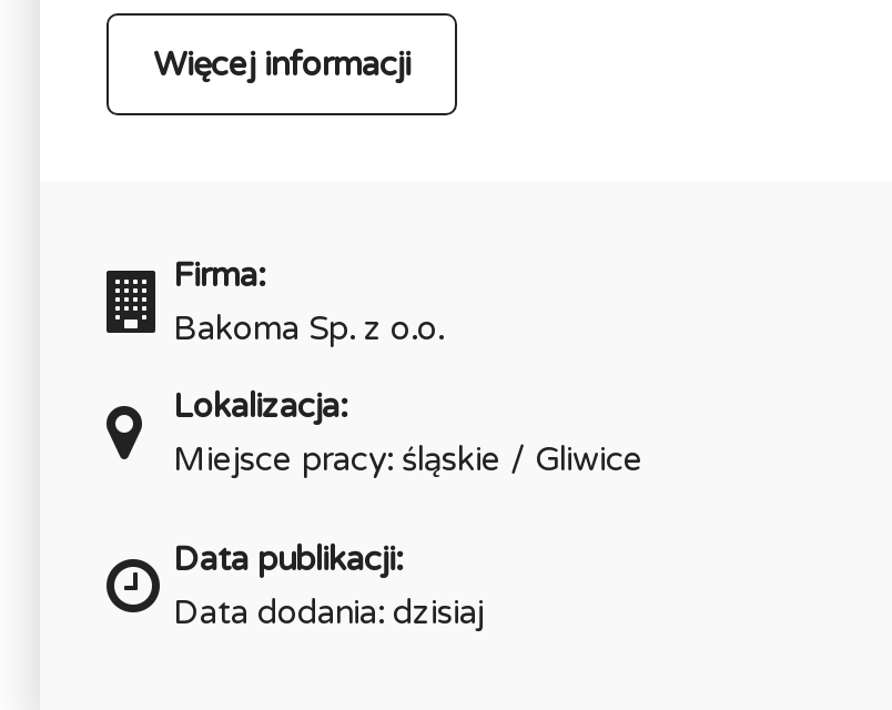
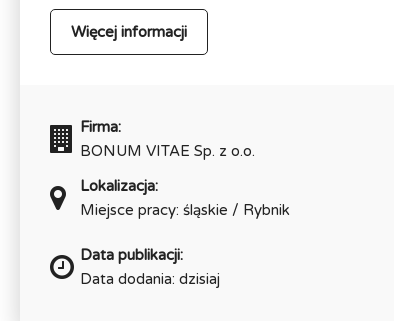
[173,309,444,349] Bakoma Sp. z o.o. -> [80,142,255,160] BONUM VITAE Sp. z o.o.
[173,439,643,479] Miejsce pracy: śląskie / Gliwice -> [80,201,290,219] Miejsce pracy: śląskie / Rybnik

